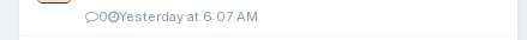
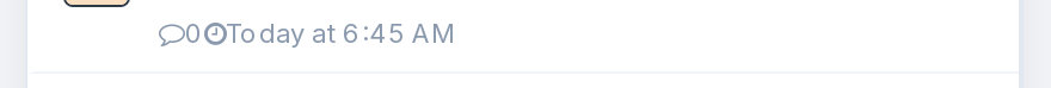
[119,8,258,25] Yesterday at 6:07 AM -> [226,17,455,50] Today at 6:45 AM

